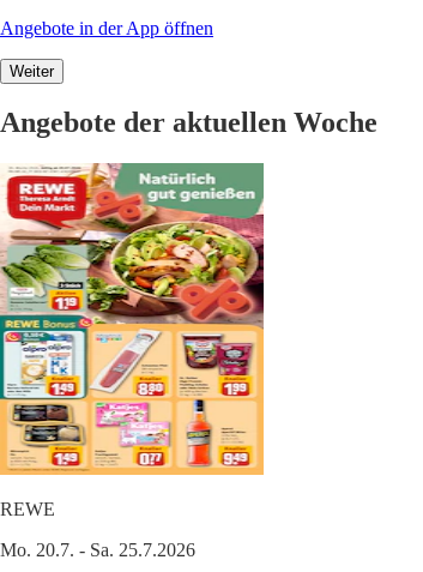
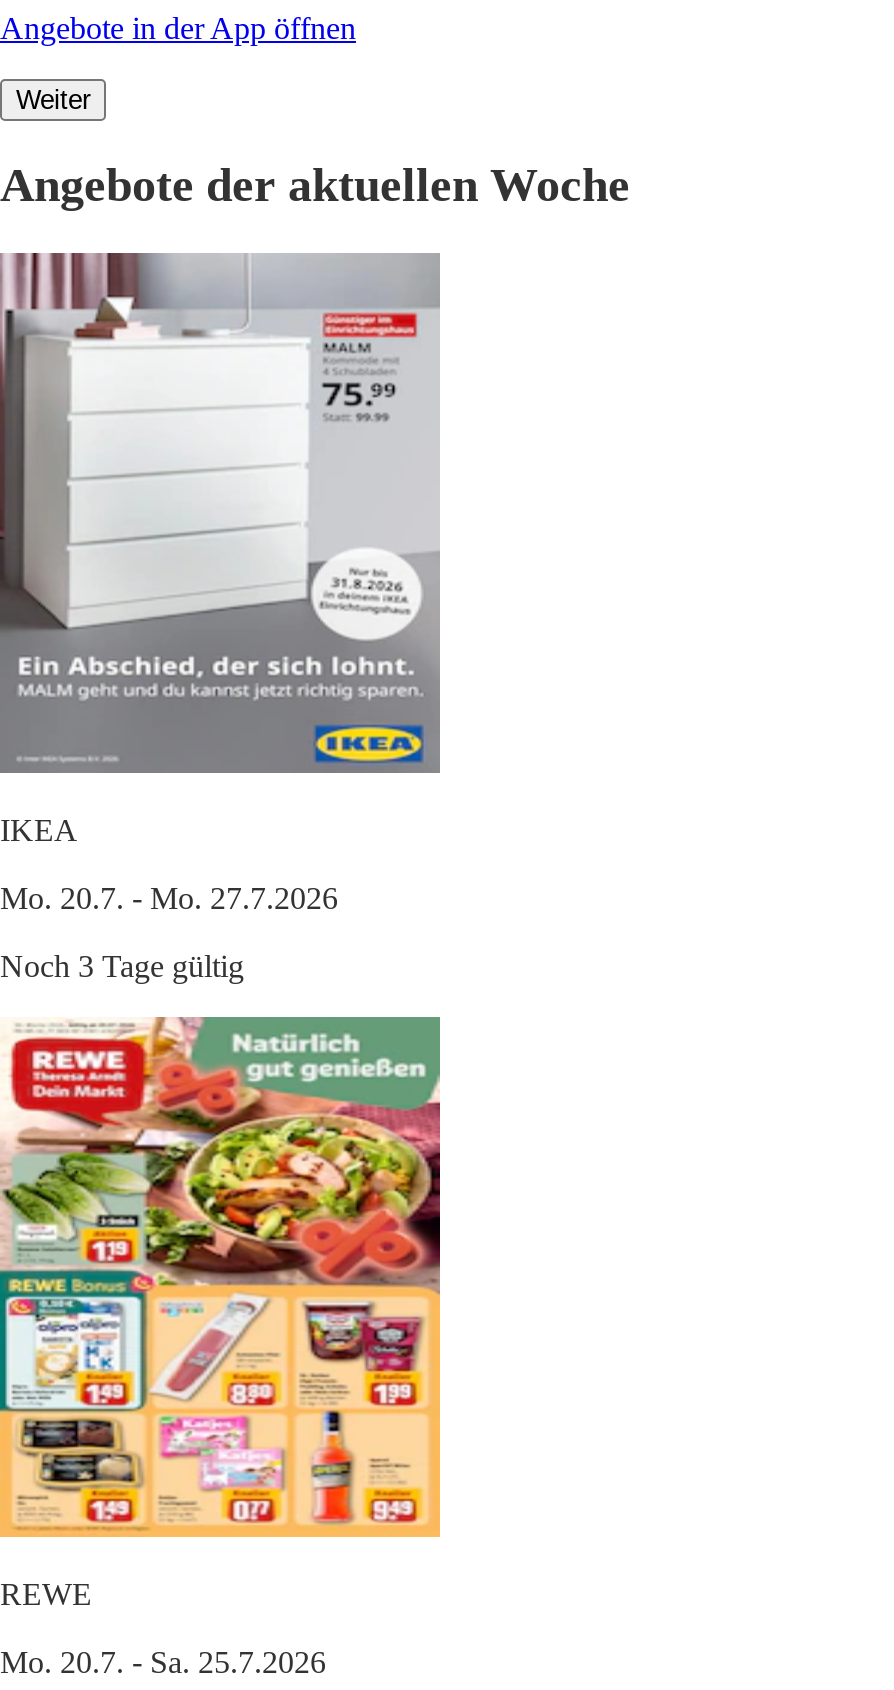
none -> [0,251,442,984] [image] | IKEA | Mo. 20.7. - Mo. 27.7.2026 | Noch 3 Tage gültig

